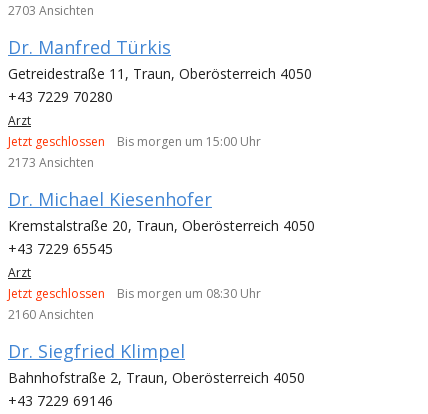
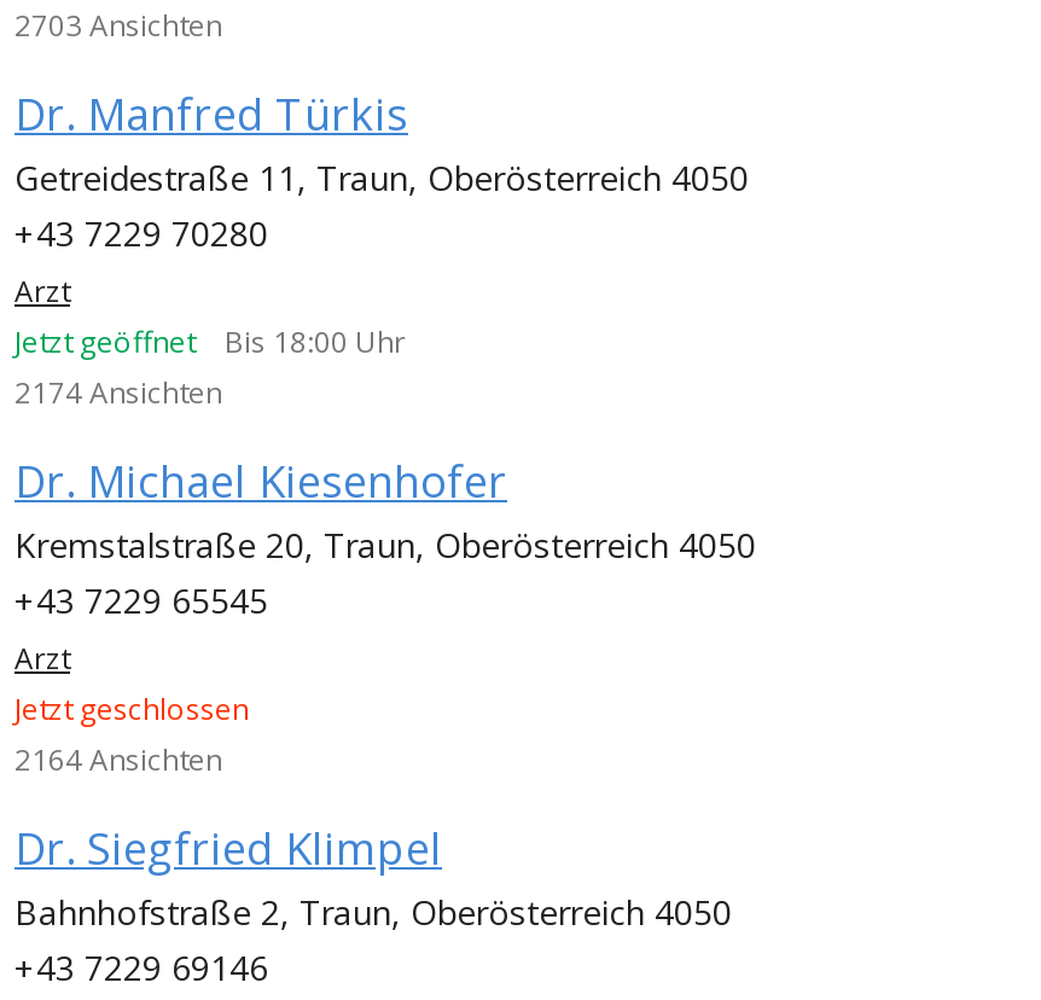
[8,133,261,171] Jetzt geschlossen | Bis morgen um 15:00 Uhr | 2173 Ansichten -> [14,321,406,413] Jetzt geöffnet | Bis 18:00 Uhr | 2174 Ansichten
[8,285,261,323] Bis morgen um 08:30 Uhr | 2160 Ansichten -> [14,739,222,780] 2164 Ansichten

